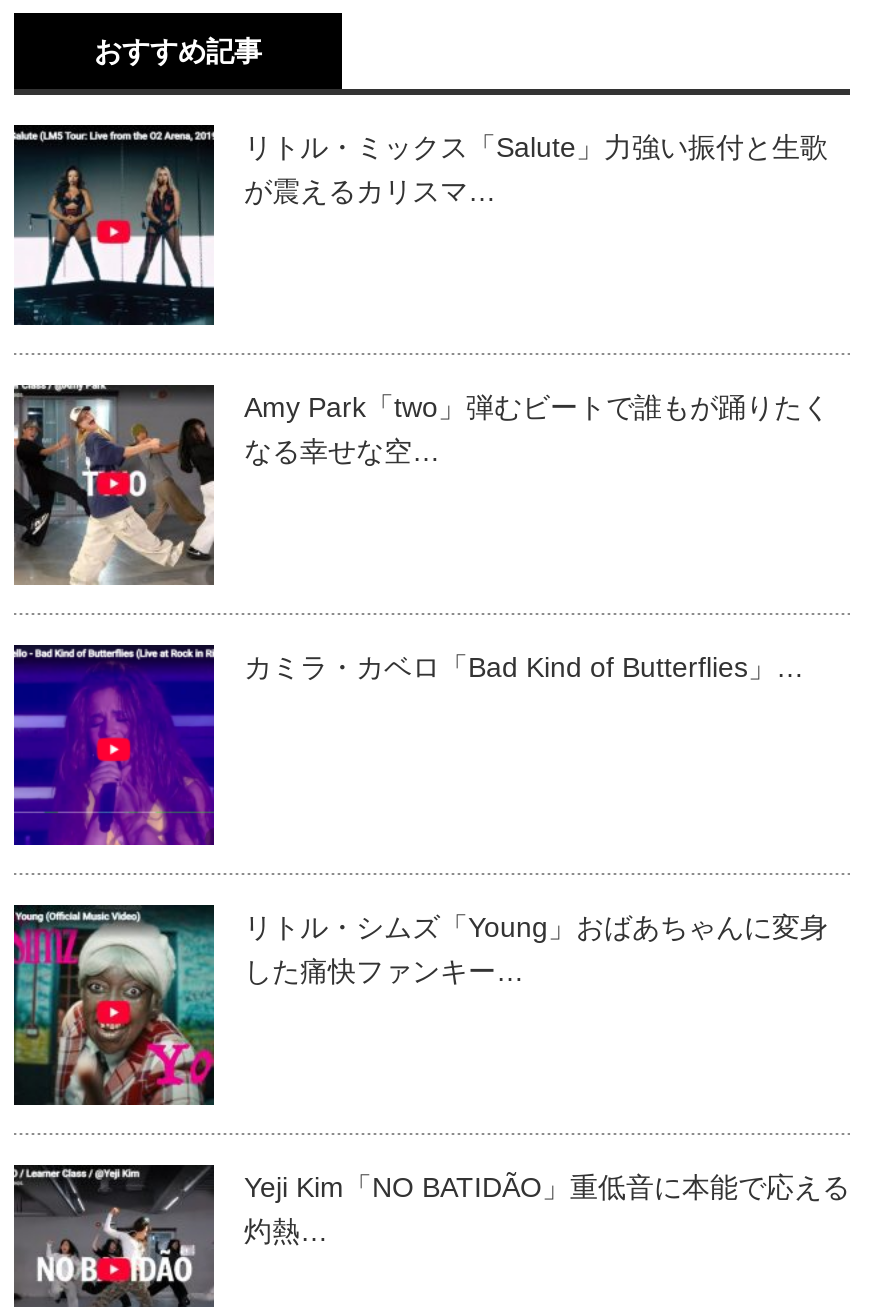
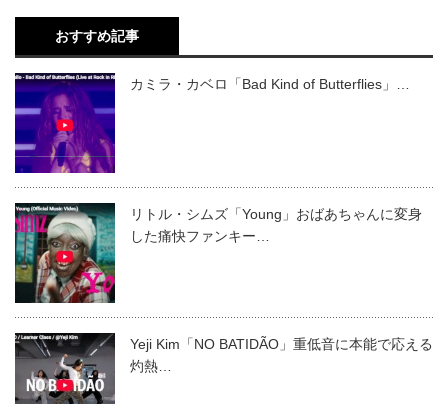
[12,125,828,327] [image] | リトル・ミックス「Salute」力強い振付と生歌 | が震えるカリスマ… -> none
[12,385,830,585] [image] | Amy Park「two」弾むビートで誰もが踊りたく | なる幸せな空… -> none

